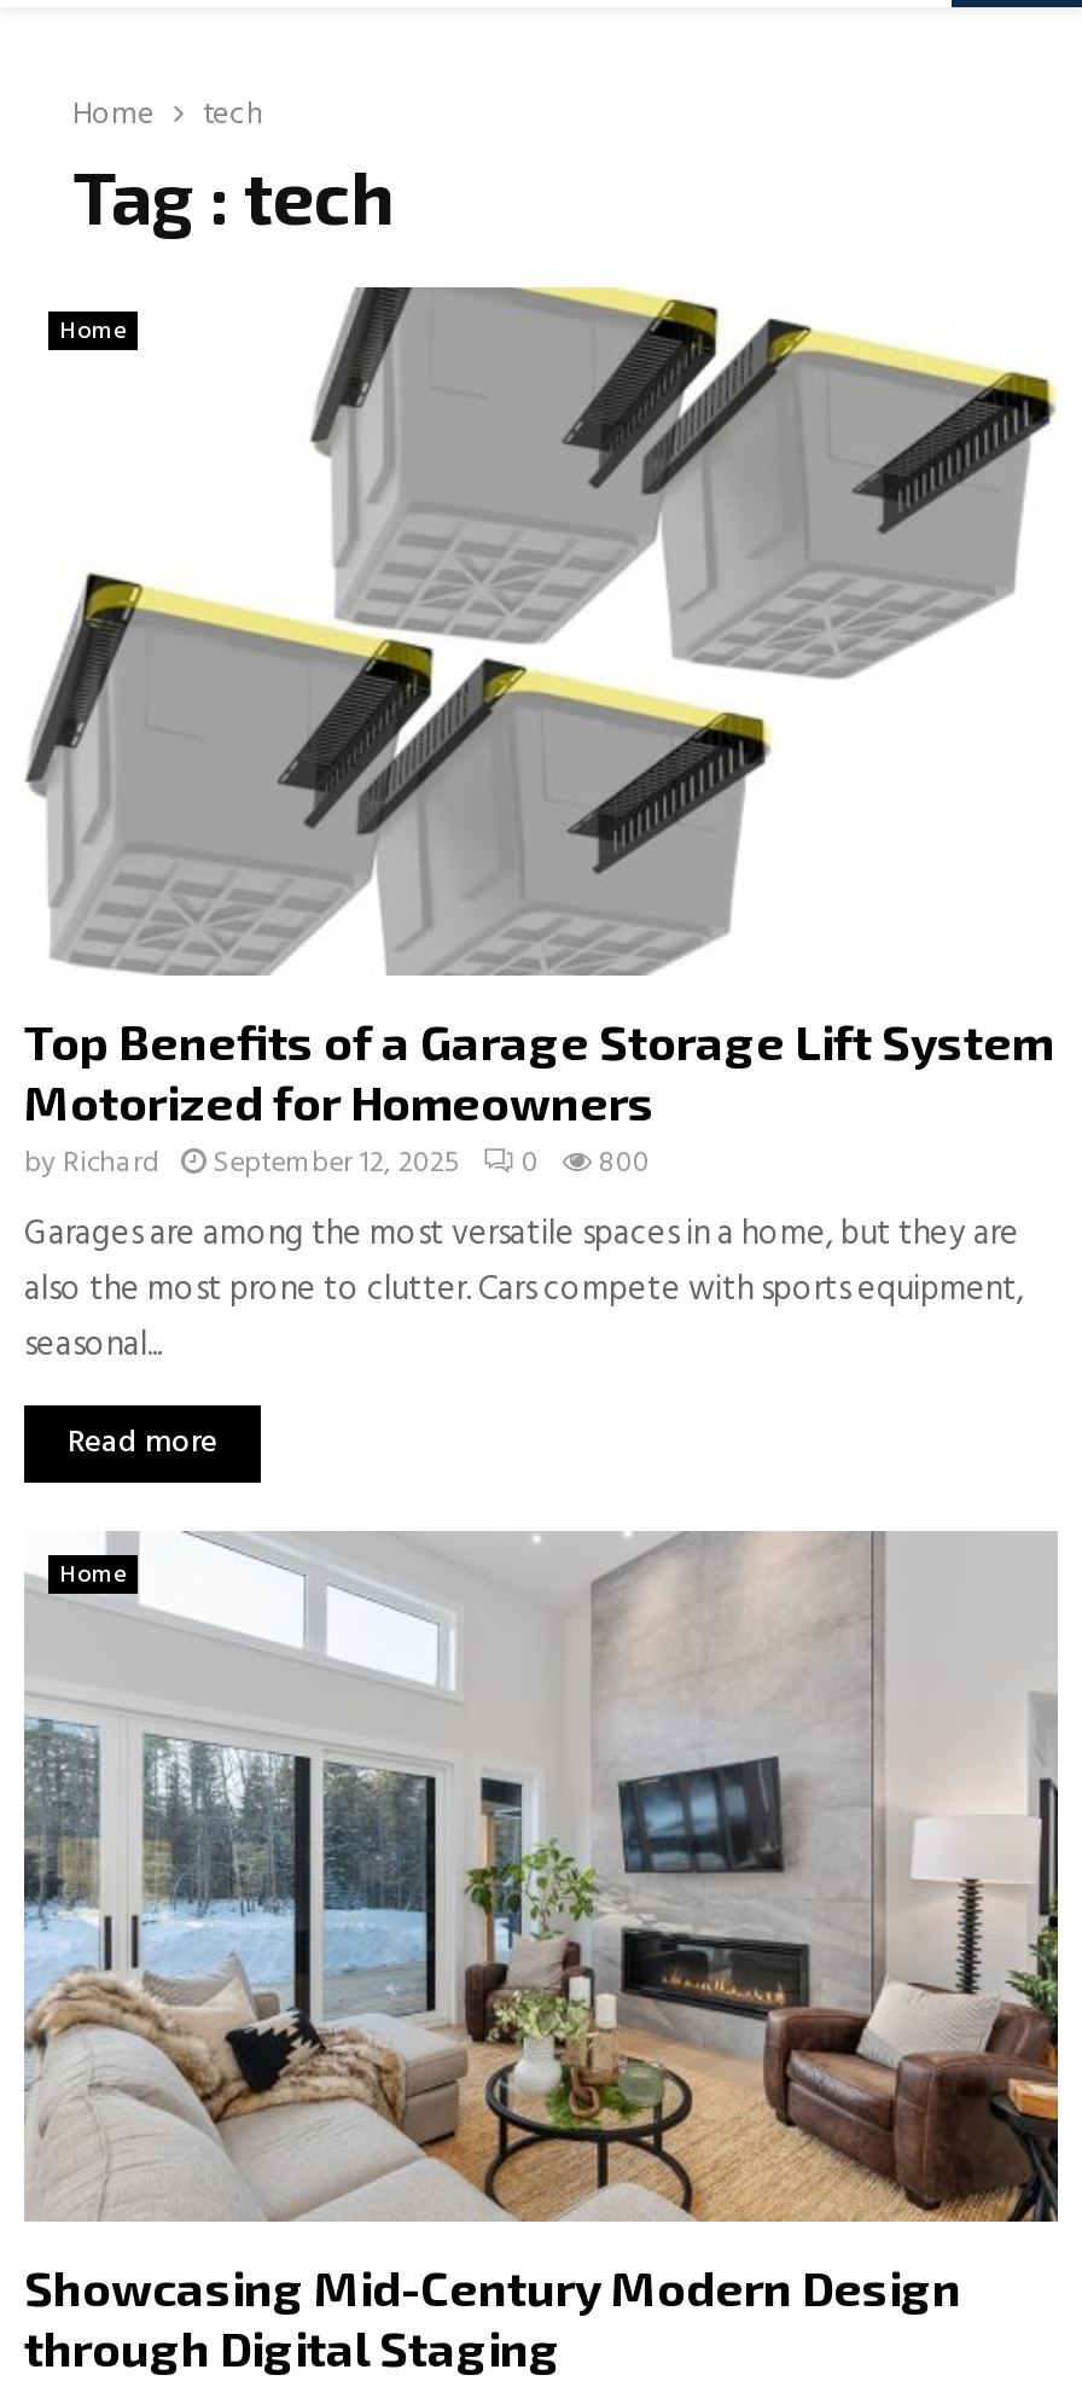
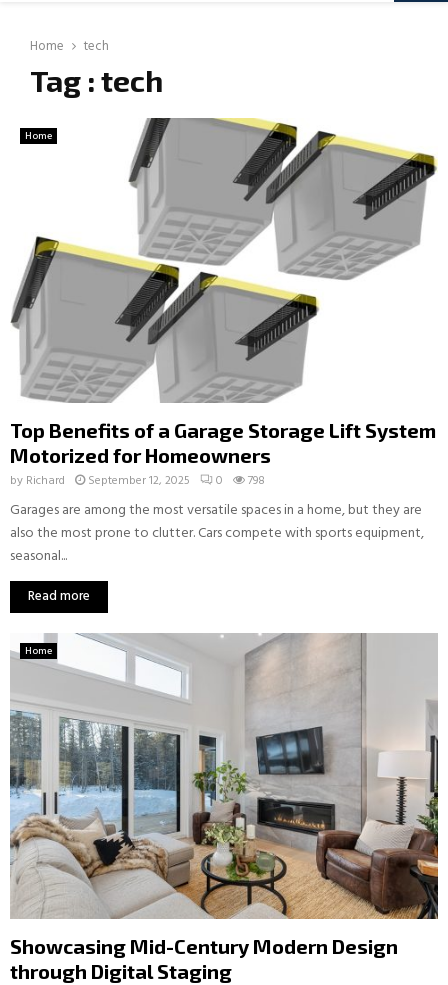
[24,1141,650,1189] by Richard September 12, 2025 0 800 -> [10,471,265,491] by Richard September 12, 2025 0 798

